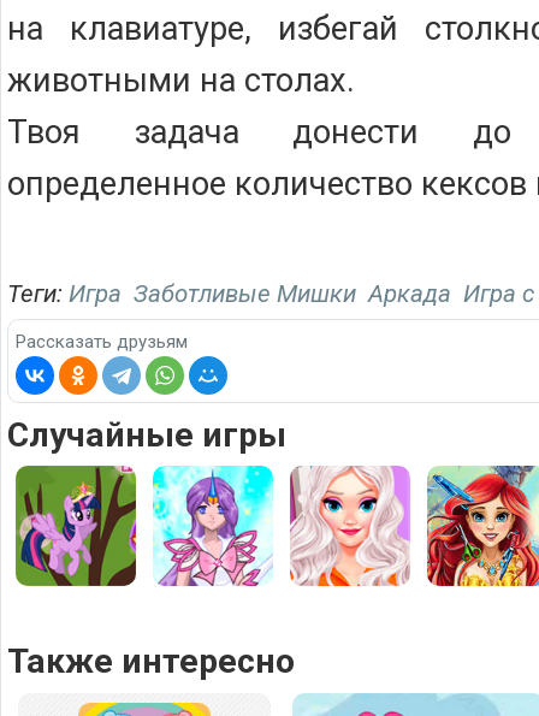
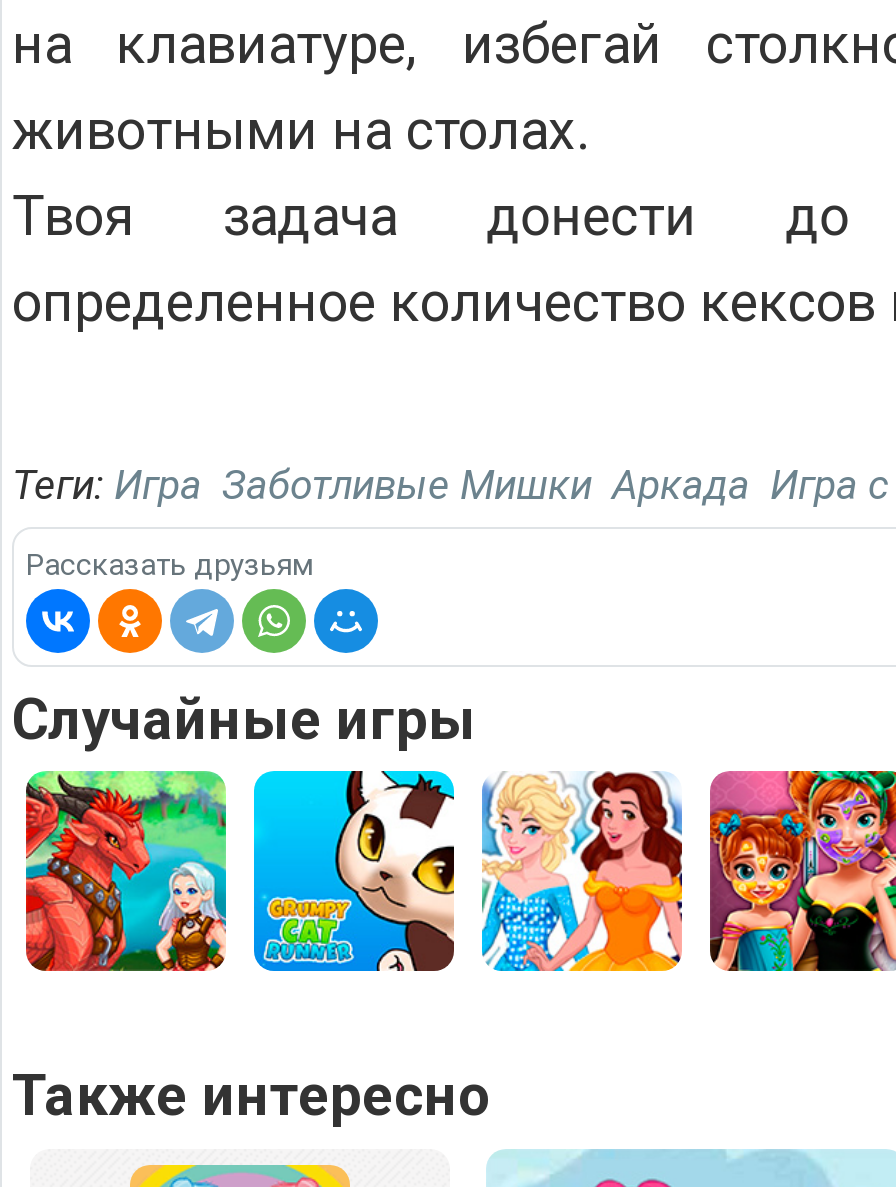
[14,464,137,587] [image] -> [24,769,228,973] [image]
[152,464,273,587] [image] -> [252,769,456,973] [image]
[289,466,410,587] [image] -> [480,771,684,973] [image]
[426,464,535,587] [image] -> [708,769,890,973] [image]

